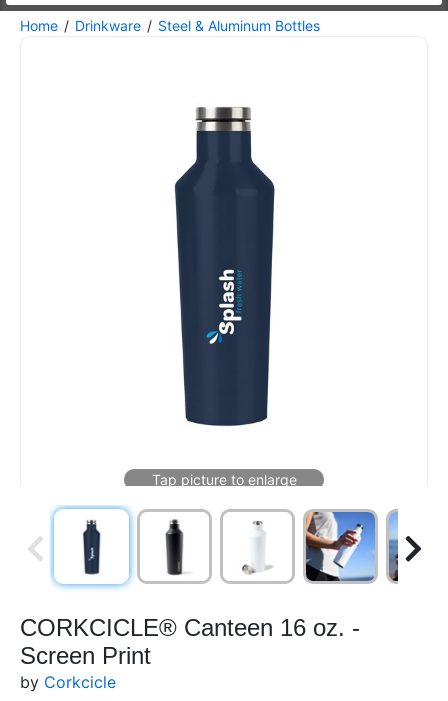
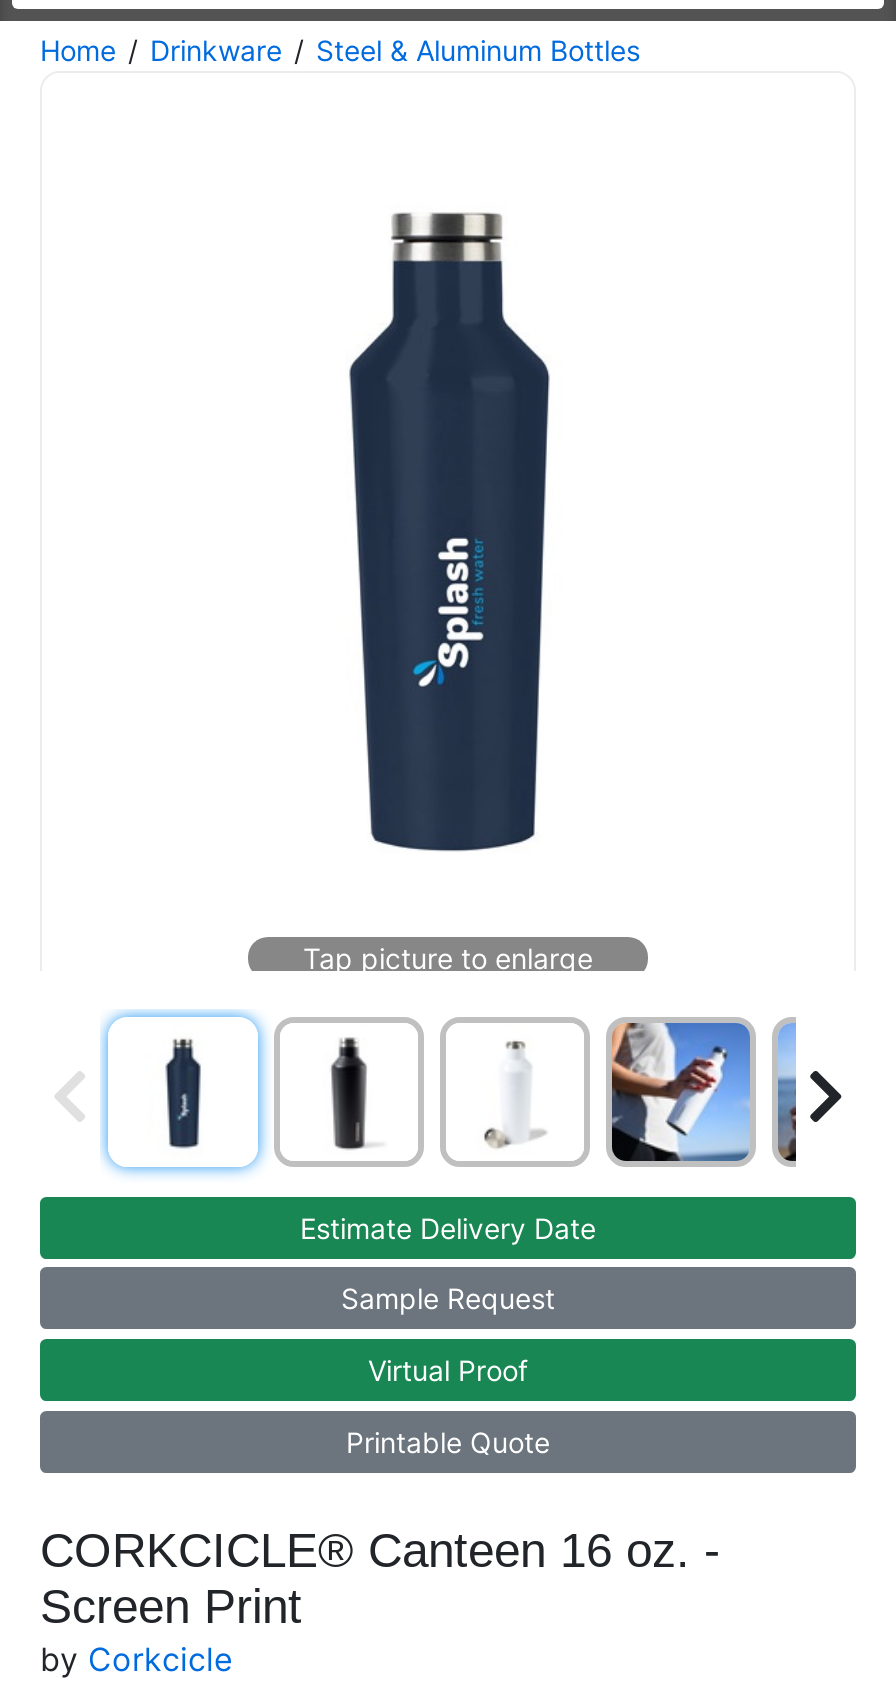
none -> [38,1195,858,1475] [image] | Estimate Delivery Date | Sample Request | Virtual Proof | Printable Quote

